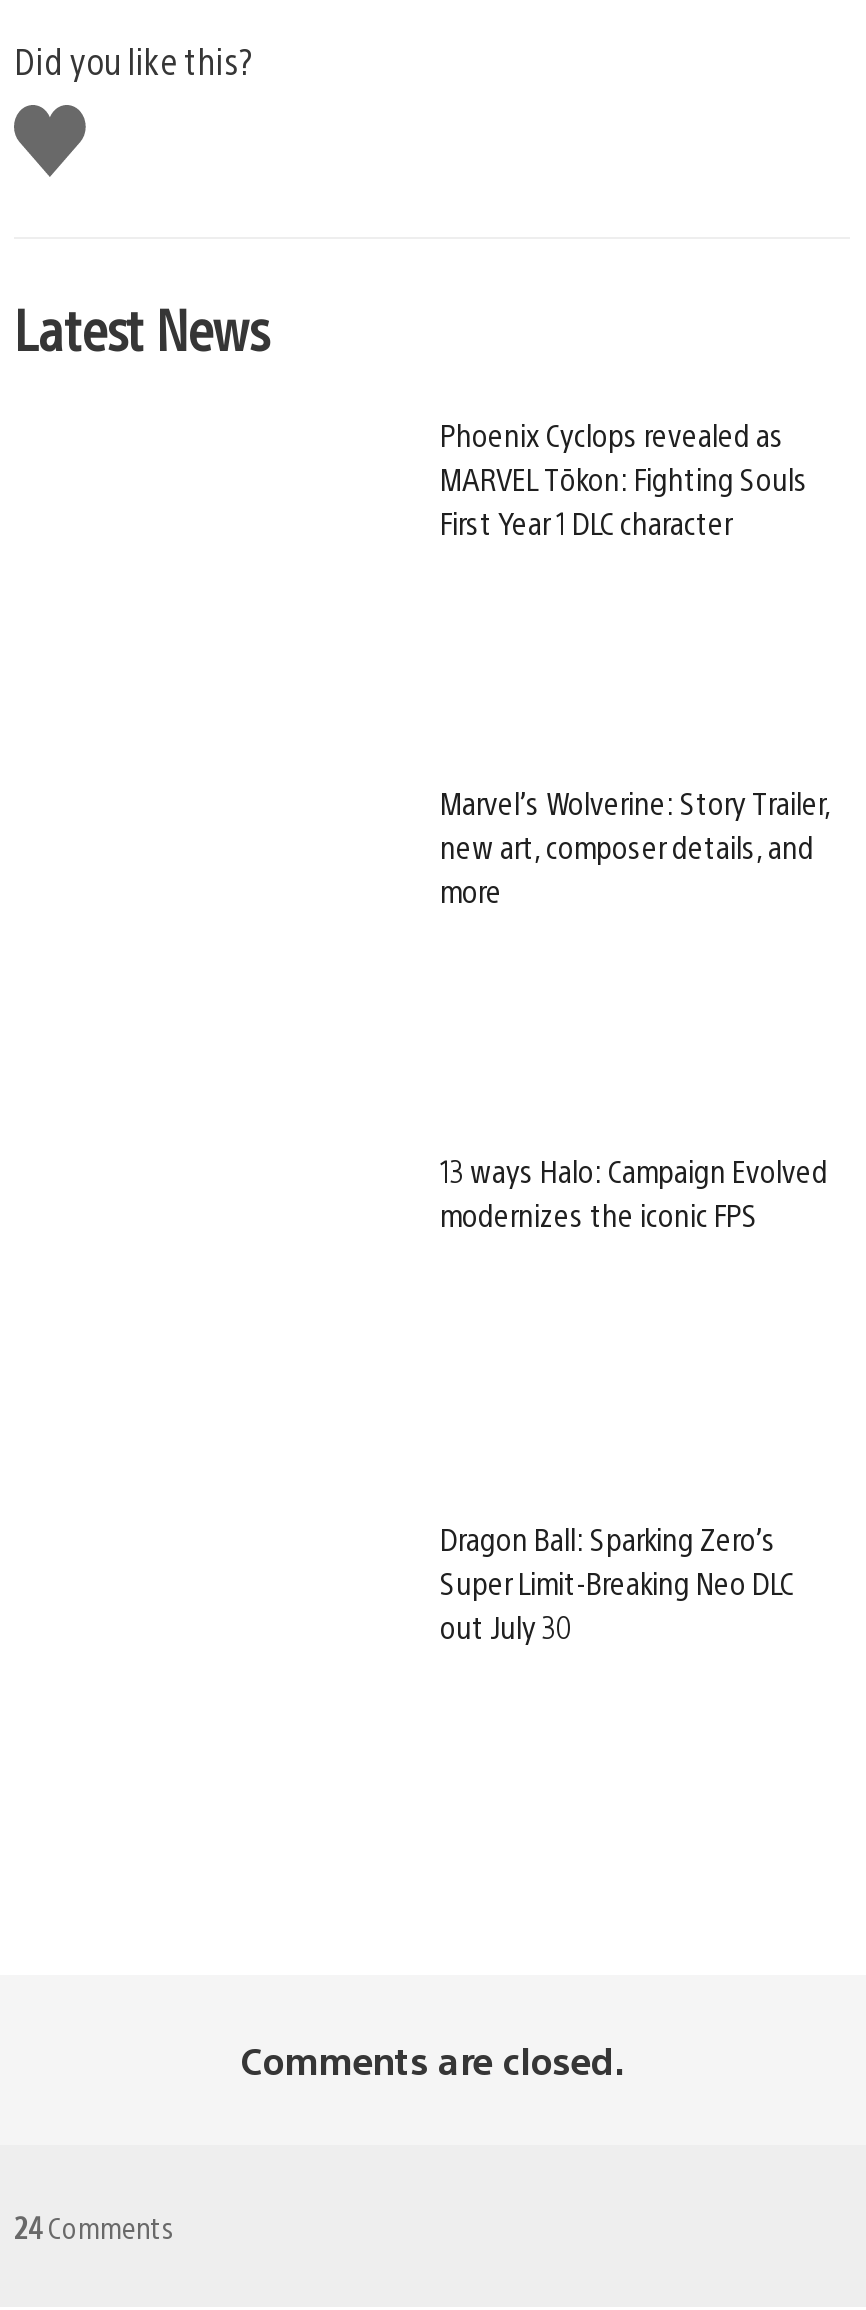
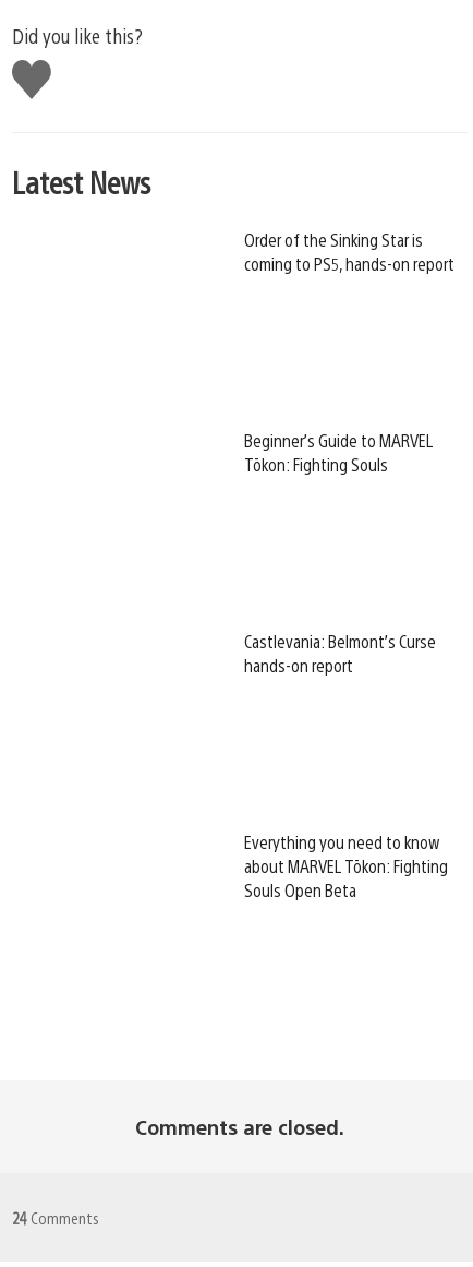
[440,413,808,543] Phoenix Cyclops revealed as | MARVEL Tōkon: Fighting Souls | First Year 1 DLC character -> [244,228,454,275] Order of the Sinking Star is | coming to PS5, hands-on report
[440,781,830,911] Marvel’s Wolverine: Story Trailer, | new art, composer details, and | more -> [244,429,433,476] Beginner’s Guide to MARVEL | Tōkon: Fighting Souls
[440,1149,828,1235] 13 ways Halo: Campaign Evolved | modernizes the iconic FPS -> [244,629,436,676] Castlevania: Belmont’s Curse | hands-on report
[440,1517,794,1647] Dragon Ball: Sparking Zero’s | Super Limit-Breaking Neo DLC | out July 30 -> [244,830,448,901] Everything you need to know | about MARVEL Tōkon: Fighting | Souls Open Beta

